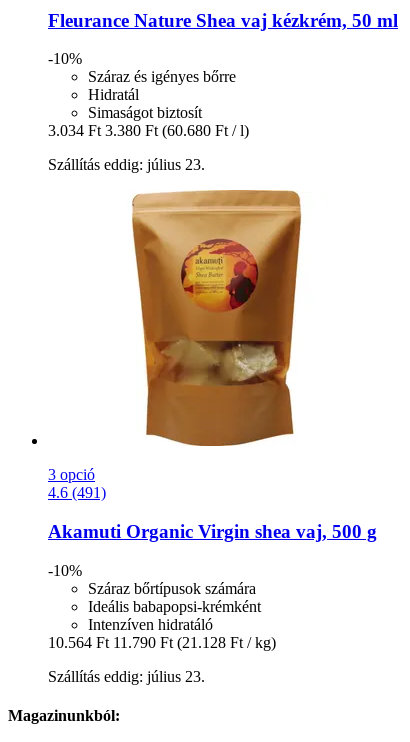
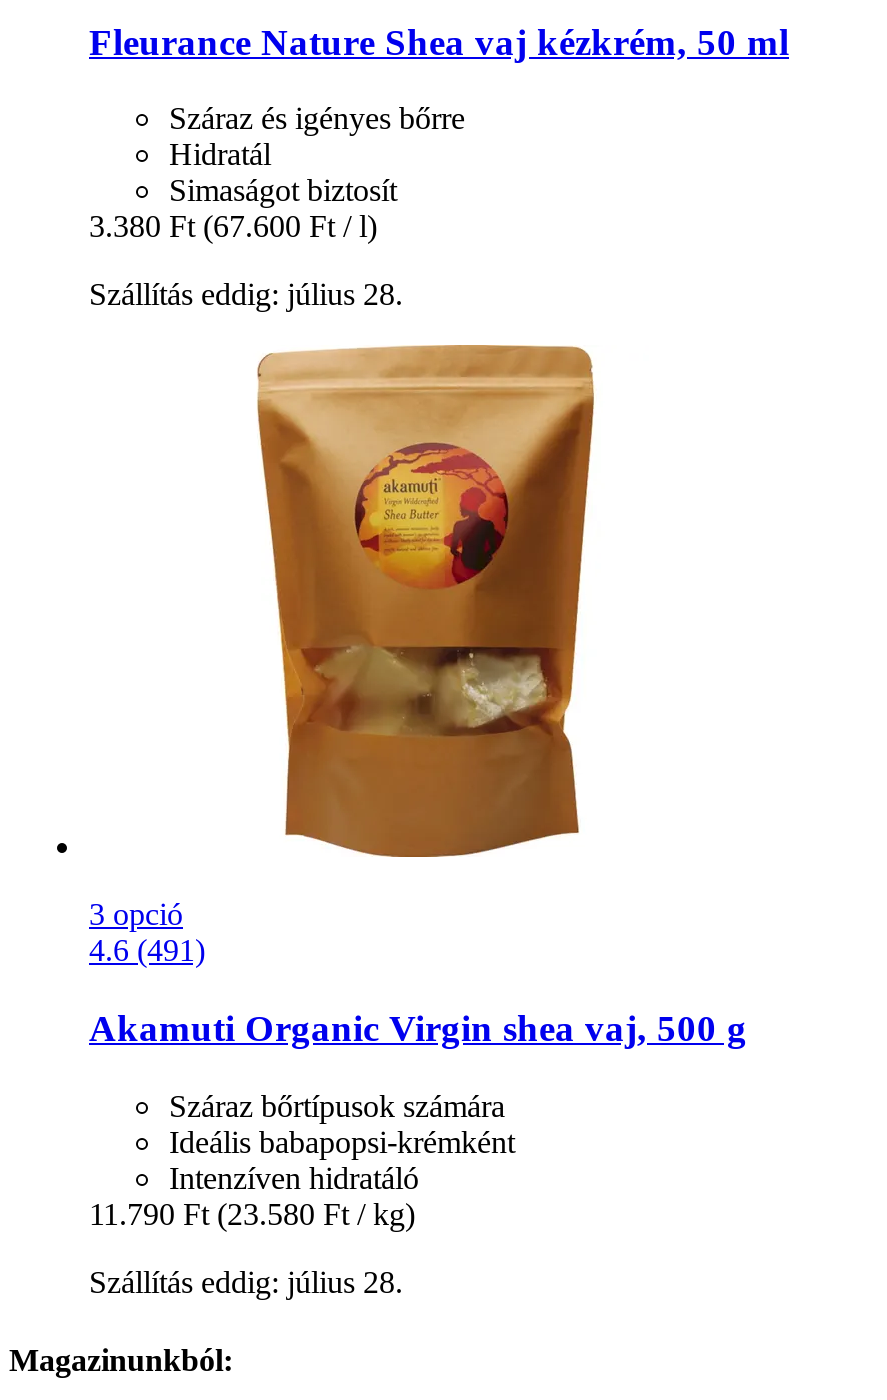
[48,50,82,67] -10% -> none
[48,122,249,139] 3.034 Ft 3.380 Ft (60.680 Ft / l) -> [89,210,377,244] 3.380 Ft (67.600 Ft / l)
[48,156,205,173] Szállítás eddig: július 23. -> [89,278,403,312] Szállítás eddig: július 28.
[48,562,82,579] -10% -> none
[48,634,276,651] 10.564 Ft 11.790 Ft (21.128 Ft / kg) -> [89,1197,415,1231] 11.790 Ft (23.580 Ft / kg)
[48,668,205,685] Szállítás eddig: július 23. -> [89,1265,403,1299] Szállítás eddig: július 28.

